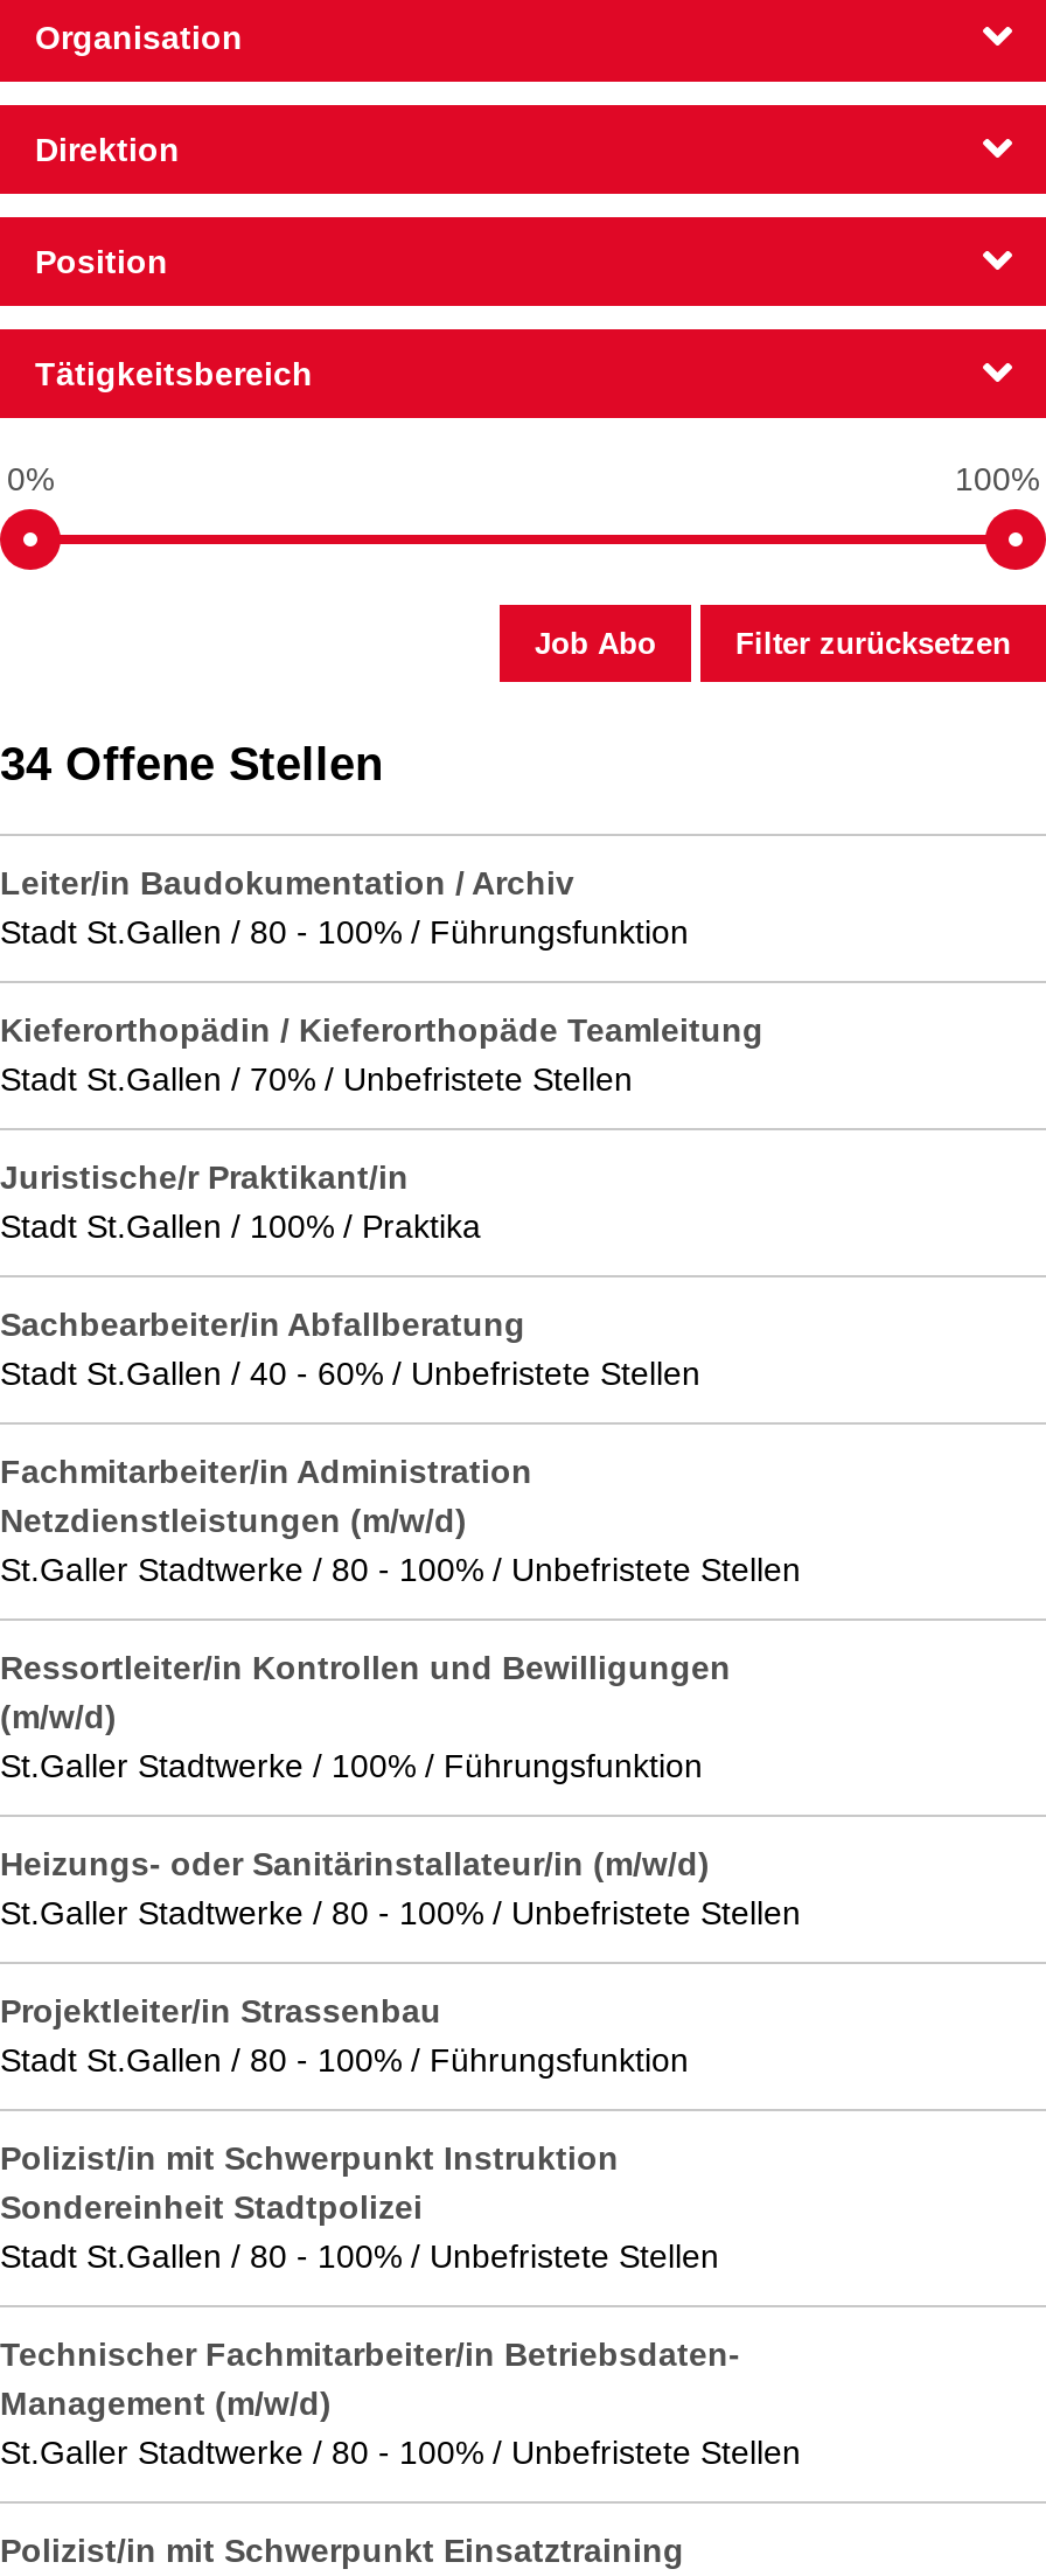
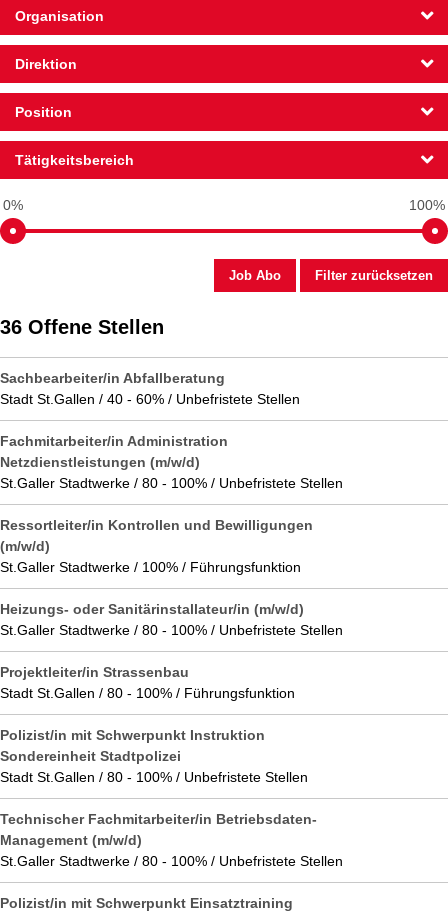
[0,738,763,1245] 34 Offene Stellen | Leiter/in Baudokumentation / Archiv | Stadt St.Gallen / 80 - 100% / Führungsfunktion | Kieferorthopädin / Kieferorthopäde Teamleitung | Stadt St.Gallen / 70% / Unbefristete Stellen | Juristische/r Praktikant/in | Stadt St.Gallen / 100% / Praktika -> [0,316,164,338] 36 Offene Stellen

